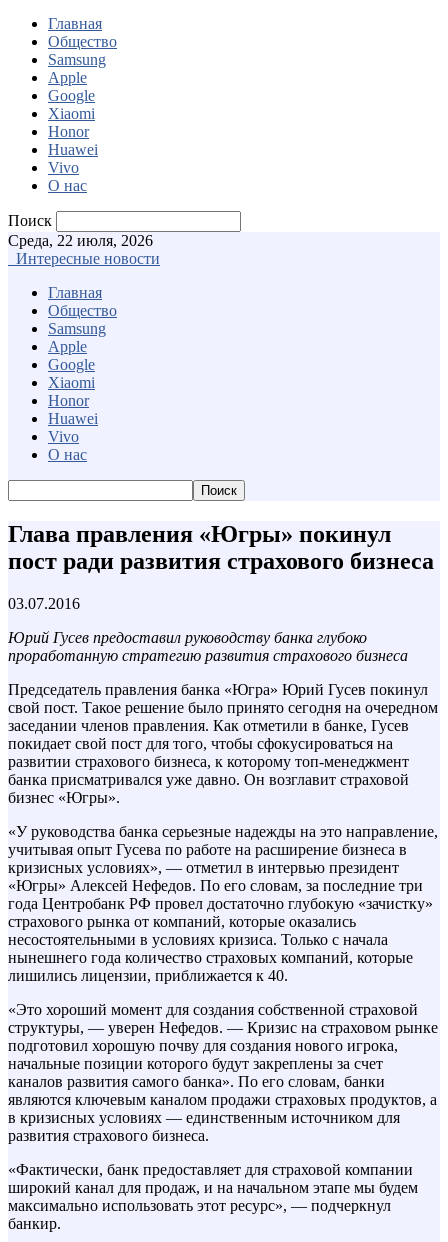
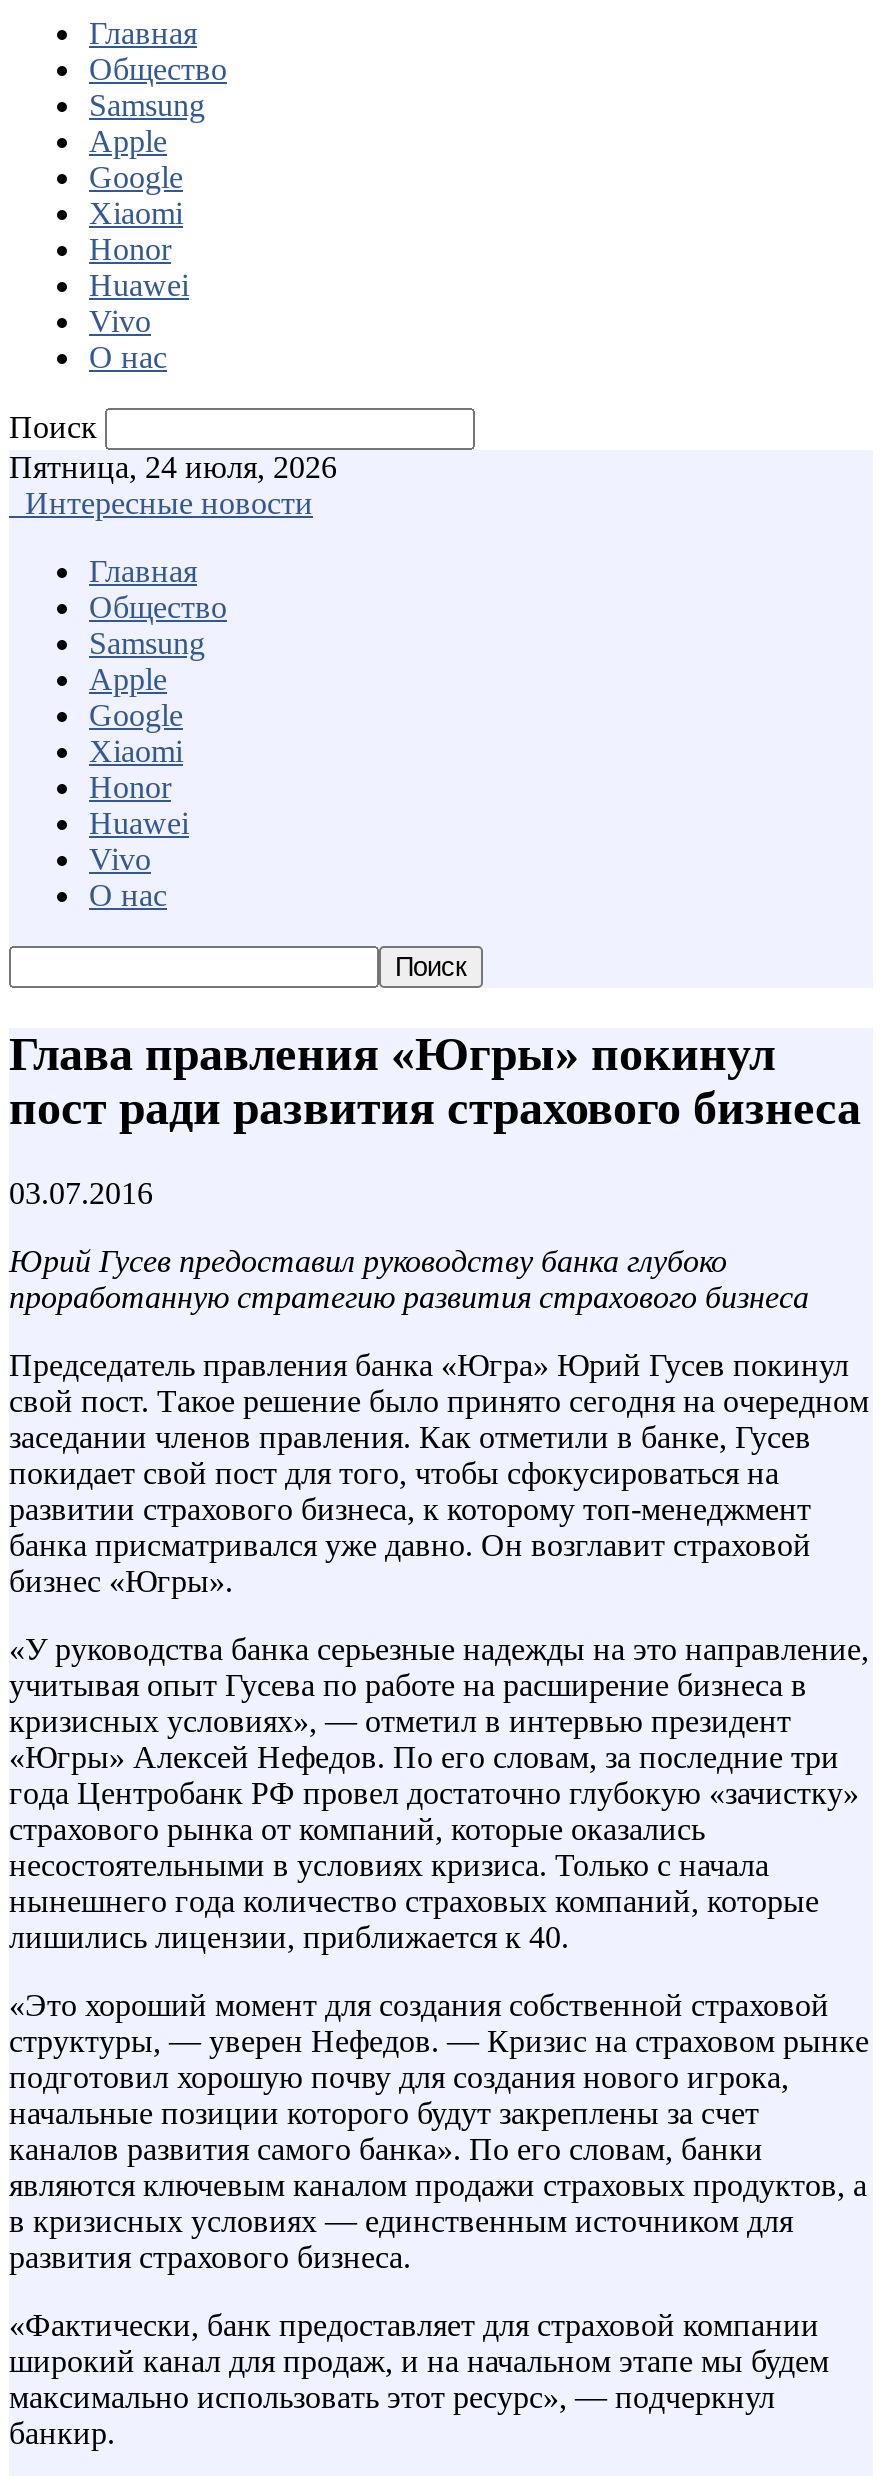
[8,232,153,249] Среда, 22 июля, 2026 -> [9,450,337,484] Пятница, 24 июля, 2026

